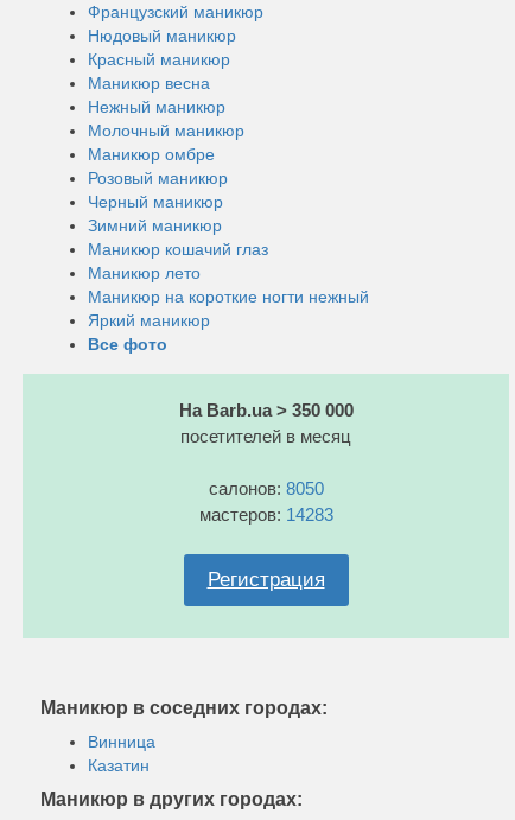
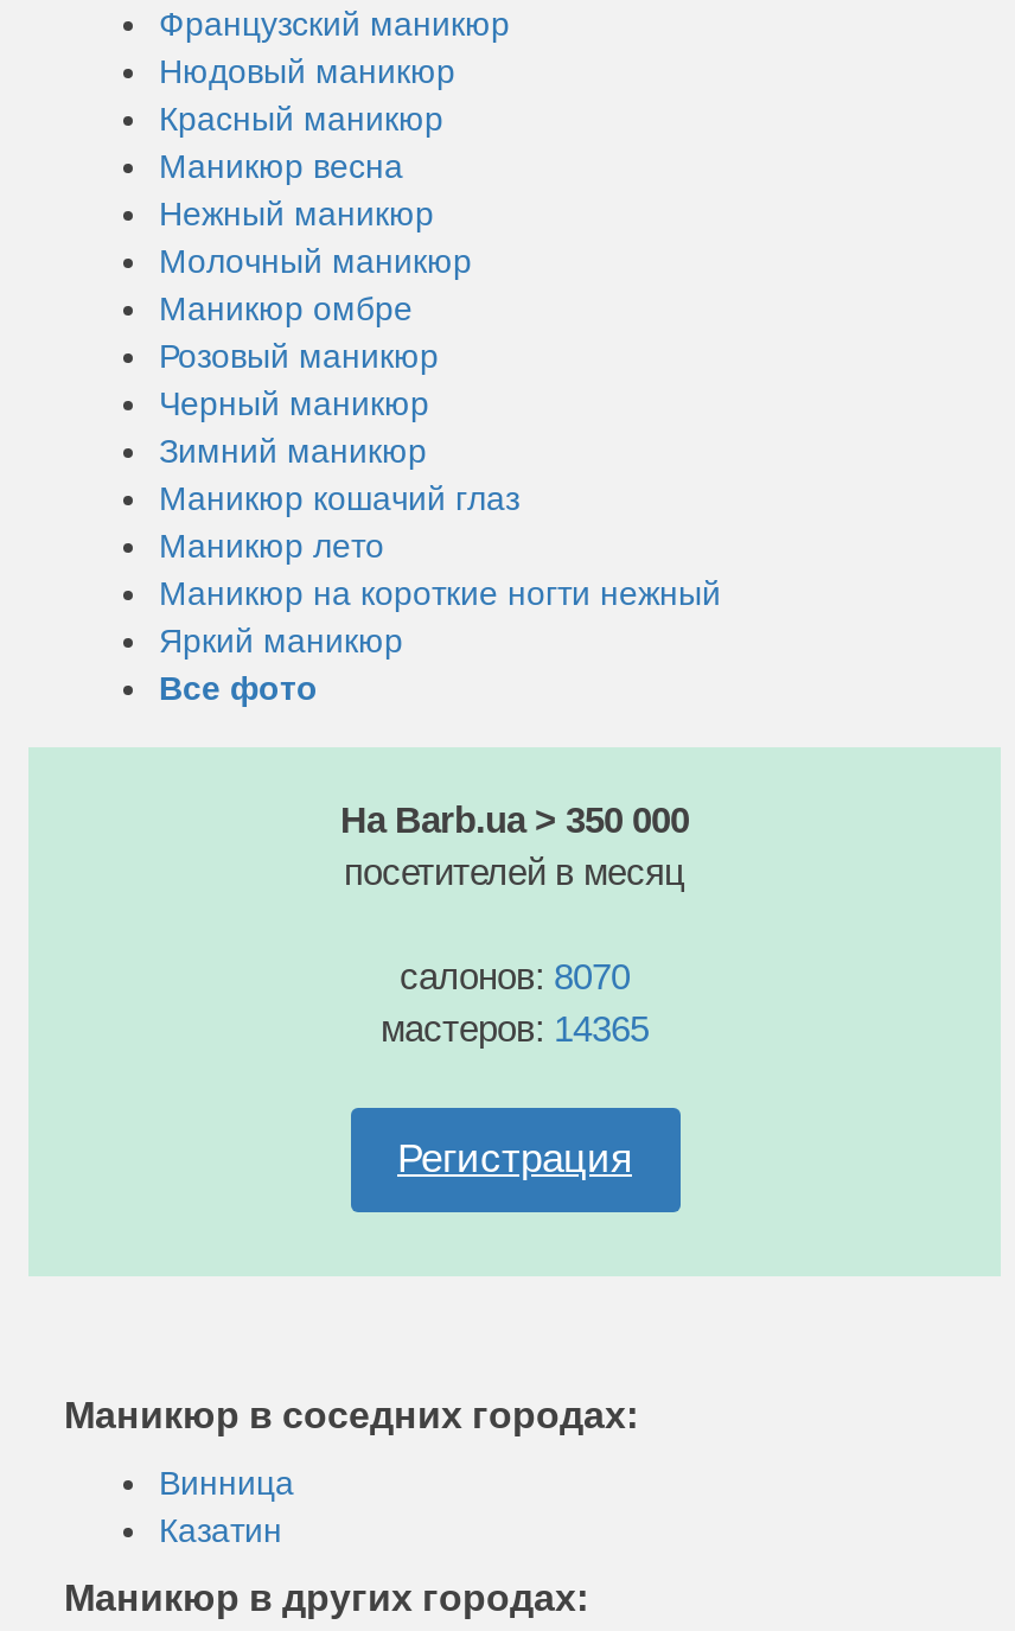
[208,478,323,498] салонов: 8050 -> [400,956,630,996] салонов: 8070
[199,504,333,525] мастеров: 14283 -> [381,1008,649,1049] мастеров: 14365

